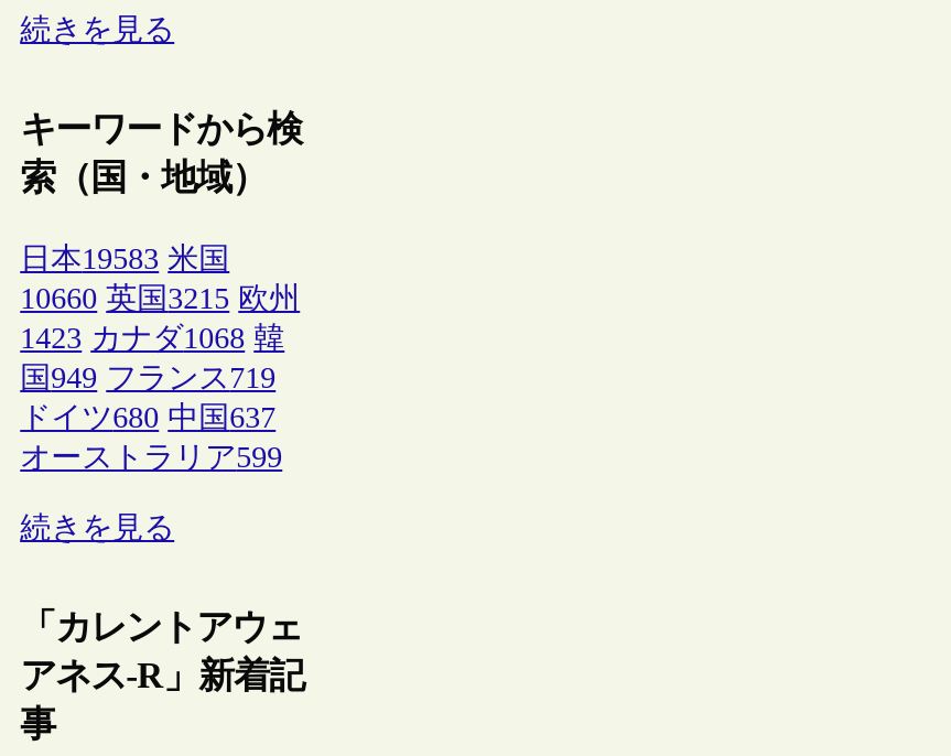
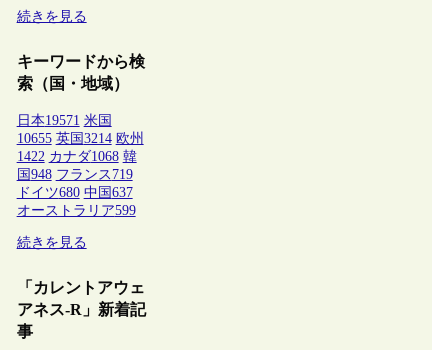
[20,242,229,275] 日本19583 米国 -> [17,113,112,128] 日本19571 米国
[20,282,300,315] 10660 英国3215 欧州 -> [17,131,144,146] 10655 英国3214 欧州
[20,321,285,354] 1423 カナダ1068 韓 -> [17,149,137,164] 1422 カナダ1068 韓
[20,361,276,394] 国949 フランス719 -> [17,167,133,182] 国948 フランス719

